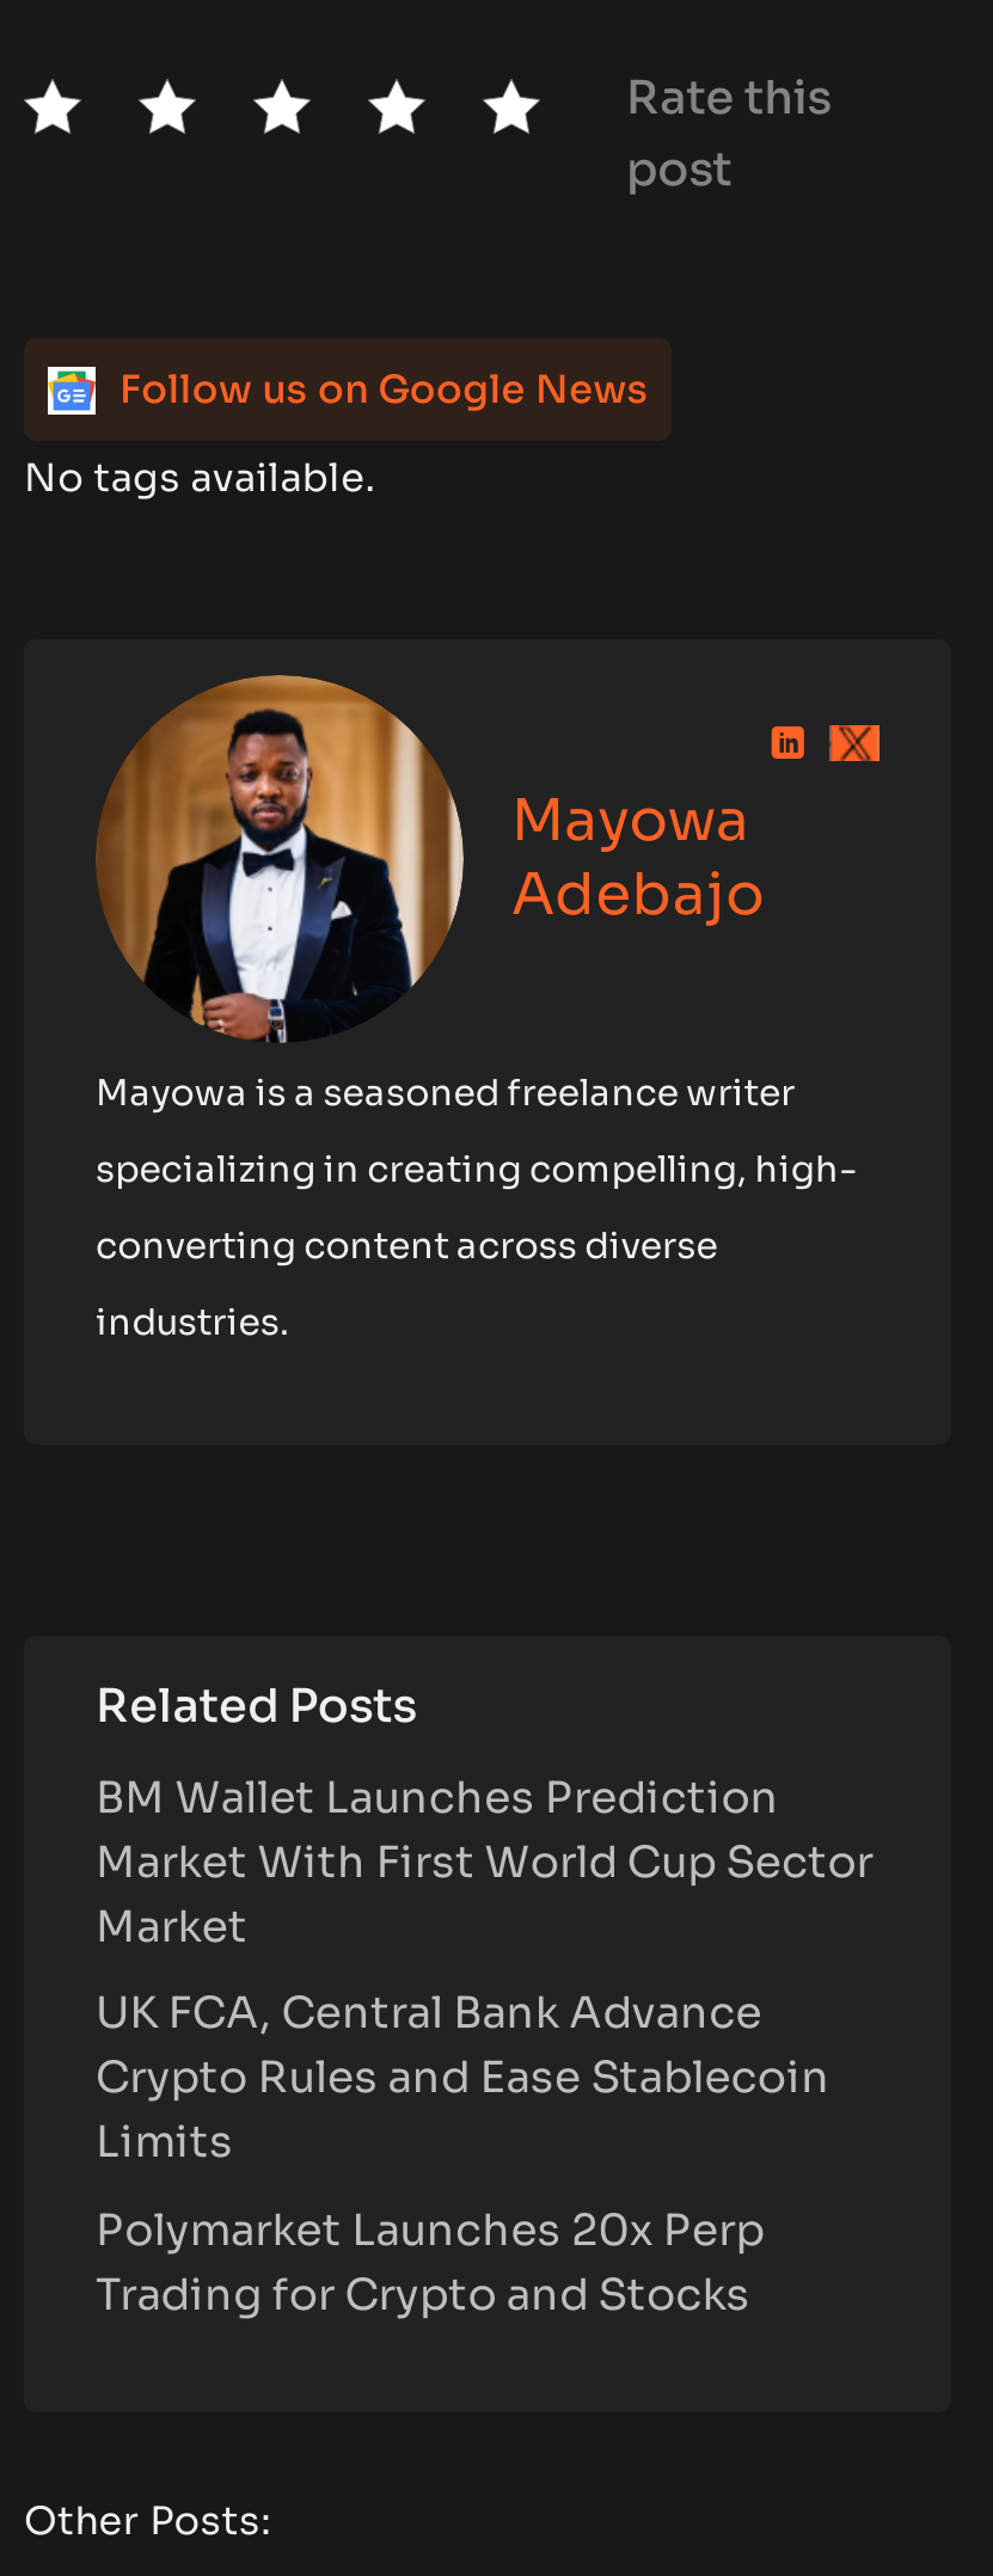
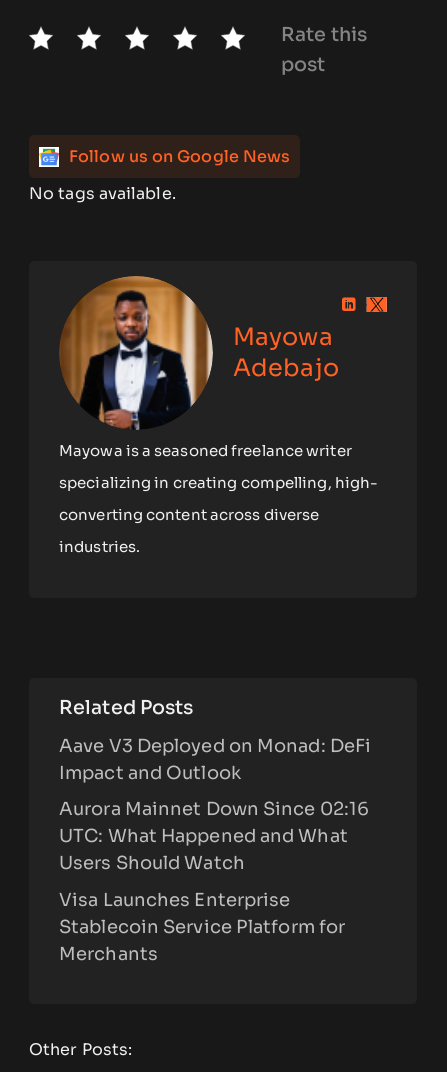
[96,1771,873,1953] BM Wallet Launches Prediction | Market With First World Cup Sector | Market -> [59,735,371,784] Aave V3 Deployed on Monad: DeFi | Impact and Outlook
[96,1987,830,2169] UK FCA, Central Bank Advance | Crypto Rules and Ease Stablecoin | Limits -> [59,798,369,874] Aurora Mainnet Down Since 02:16 | UTC: What Happened and What | Users Should Watch
[96,2204,764,2321] Polymarket Launches 20x Perp | Trading for Crypto and Stocks -> [59,889,345,965] Visa Launches Enterprise | Stablecoin Service Platform for | Merchants

